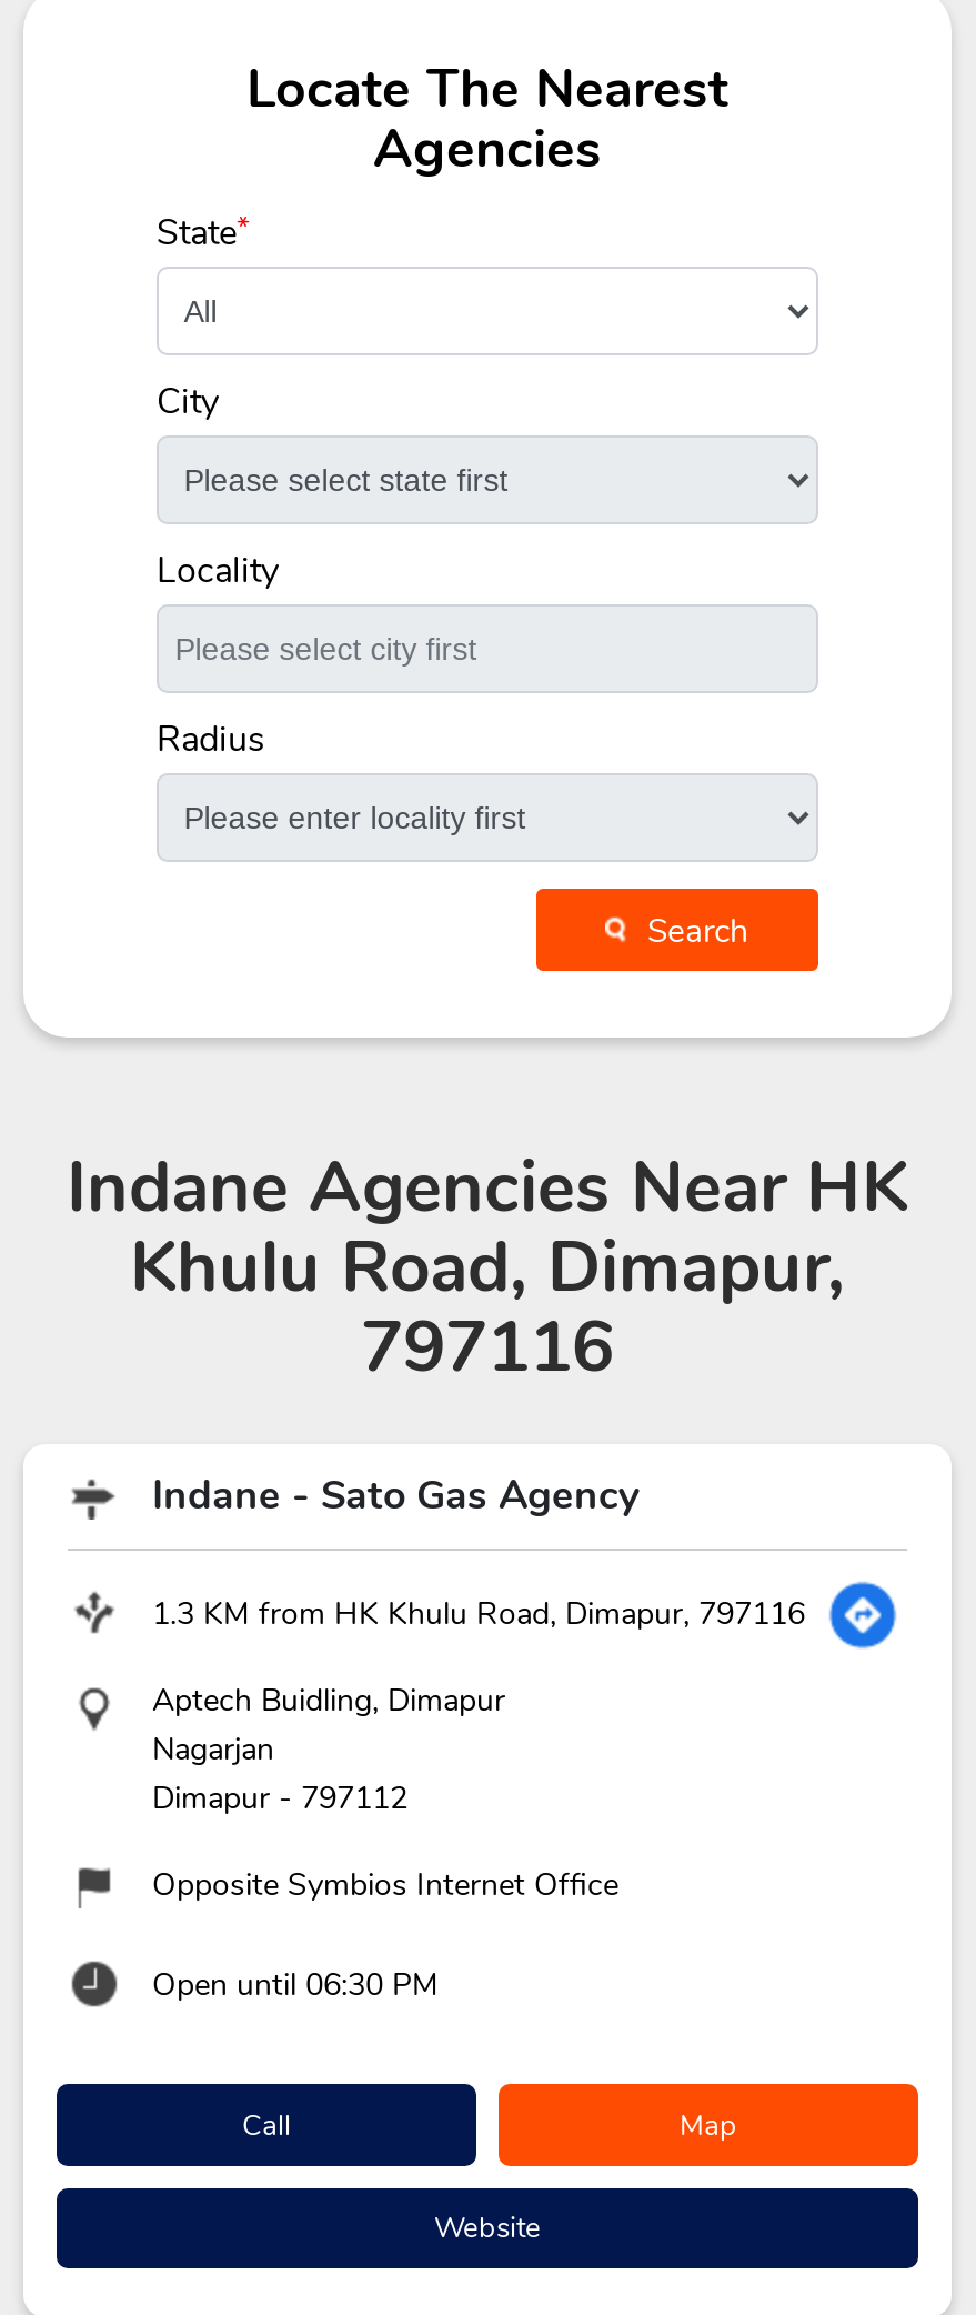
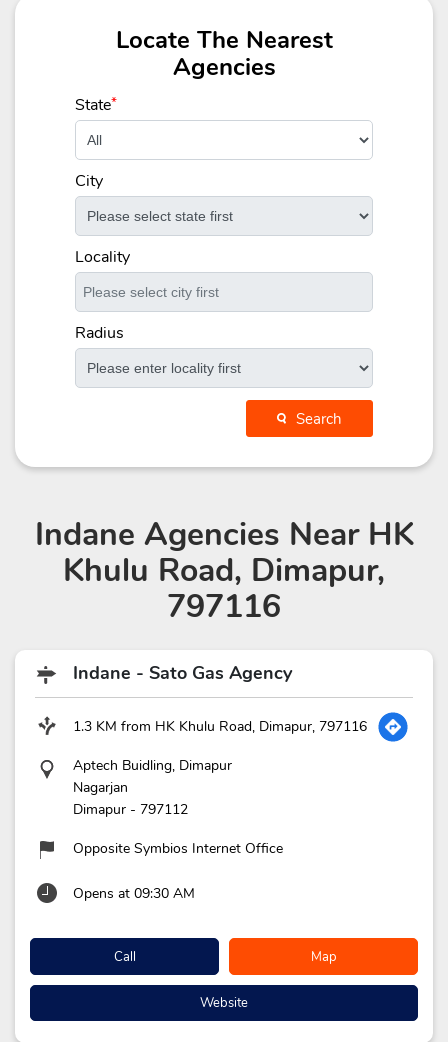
[152,1965,439,2007] Open until 06:30 PM -> [73,884,195,903] Opens at 09:30 AM

